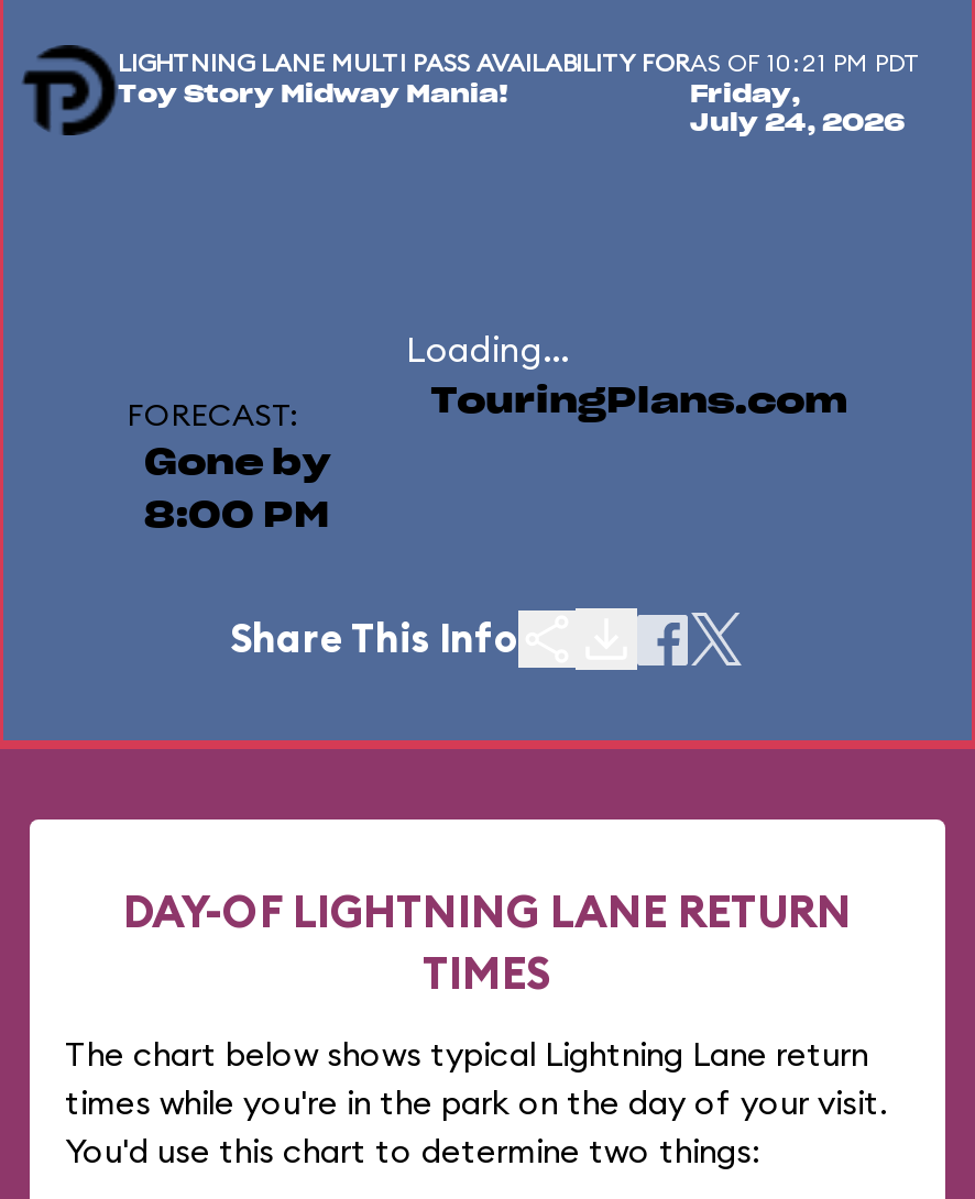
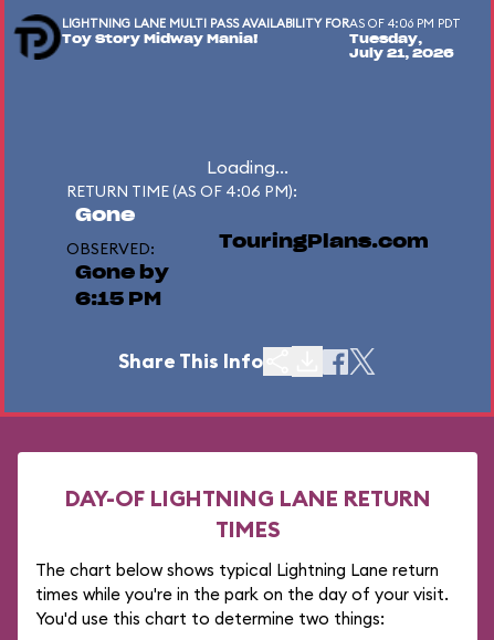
[690,47,921,135] AS OF 10:21 PM PDT | Friday, | July 24, 2026 -> [349,15,461,60] AS OF 4:06 PM PDT | Tuesday, | July 21, 2026
[127,395,298,435] FORECAST: -> [66,181,297,259] RETURN TIME (AS OF 4:06 PM): | Gone | OBSERVED:
[144,498,329,533] 8:00 PM -> [75,291,161,308] 6:15 PM

